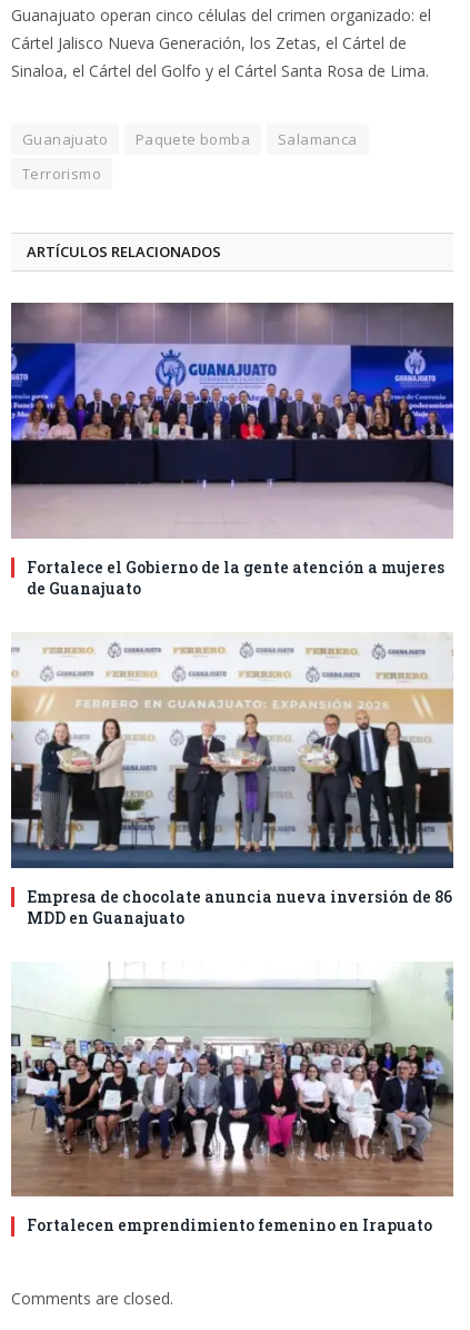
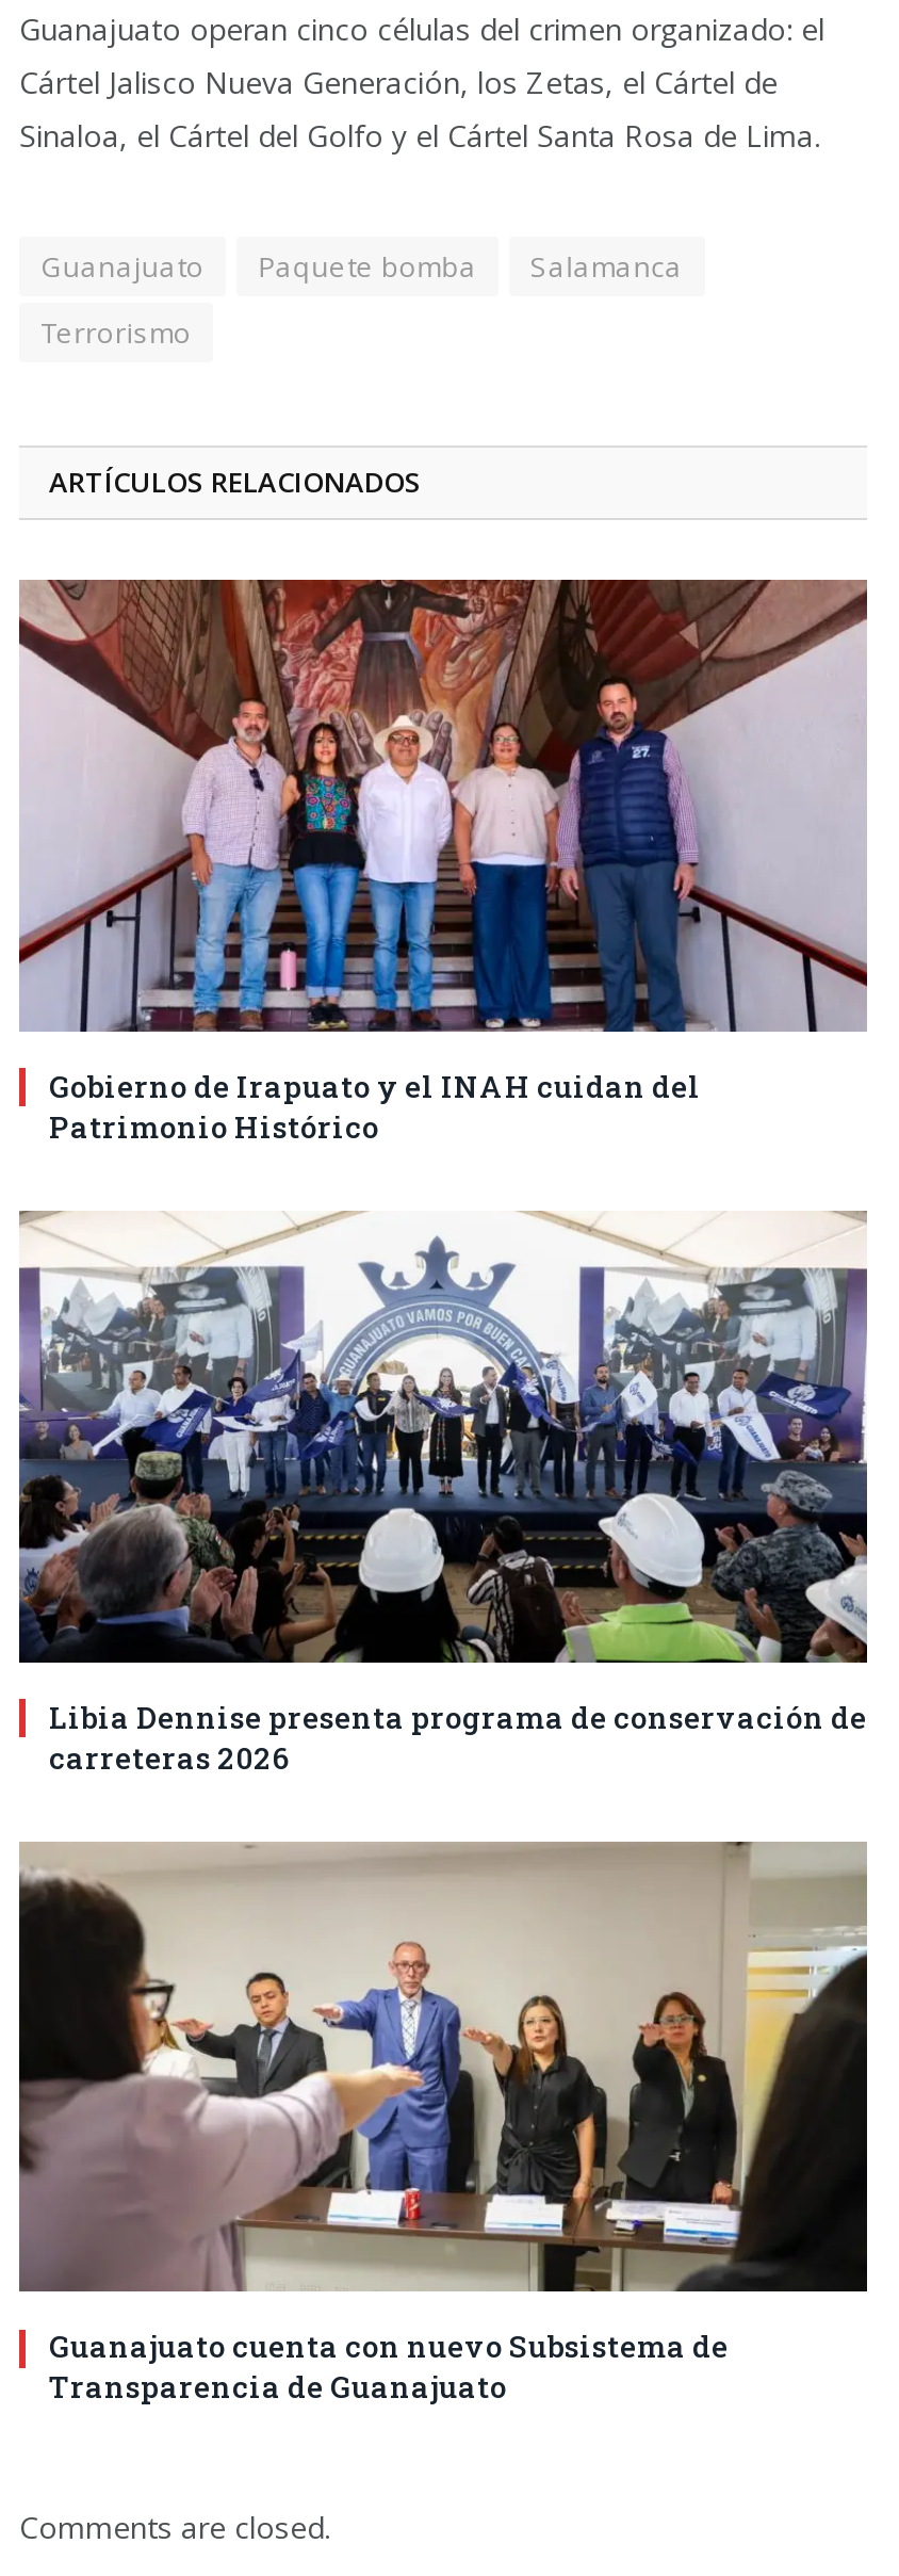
[10,302,454,599] [image] | Fortalece el Gobierno de la gente atención a mujeres | de Guanajuato -> [19,578,867,1147] [image] | Gobierno de Irapuato y el INAH cuidan del | Patrimonio Histórico
[11,640,453,928] [image] | Empresa de chocolate anuncia nueva inversión de 86 | MDD en Guanajuato -> [17,1211,869,1777] [image] | Libia Dennise presenta programa de conservación de | carreteras 2026
[10,962,454,1236] [image] | Fortalecen emprendimiento femenino en Irapuato -> [17,1840,869,2407] [image] | Guanajuato cuenta con nuevo Subsistema de | Transparencia de Guanajuato

